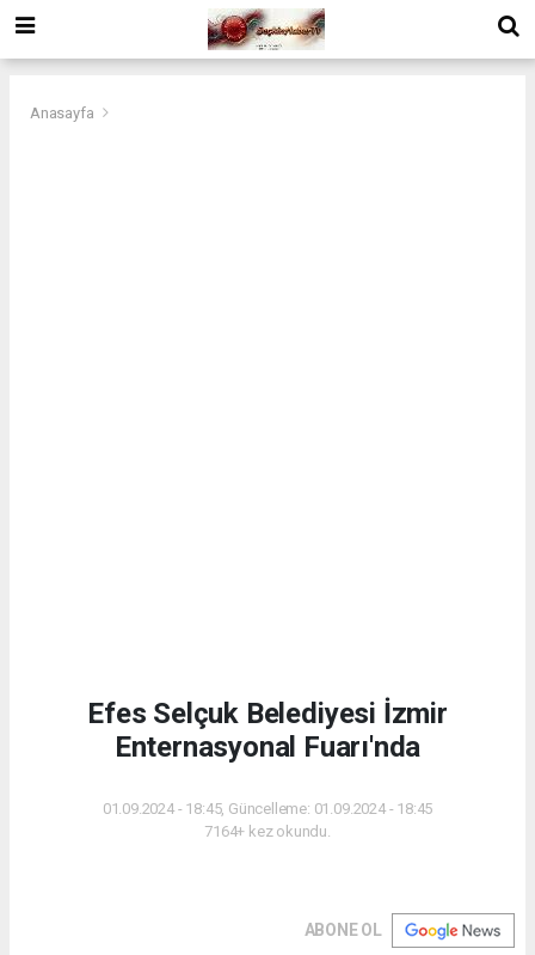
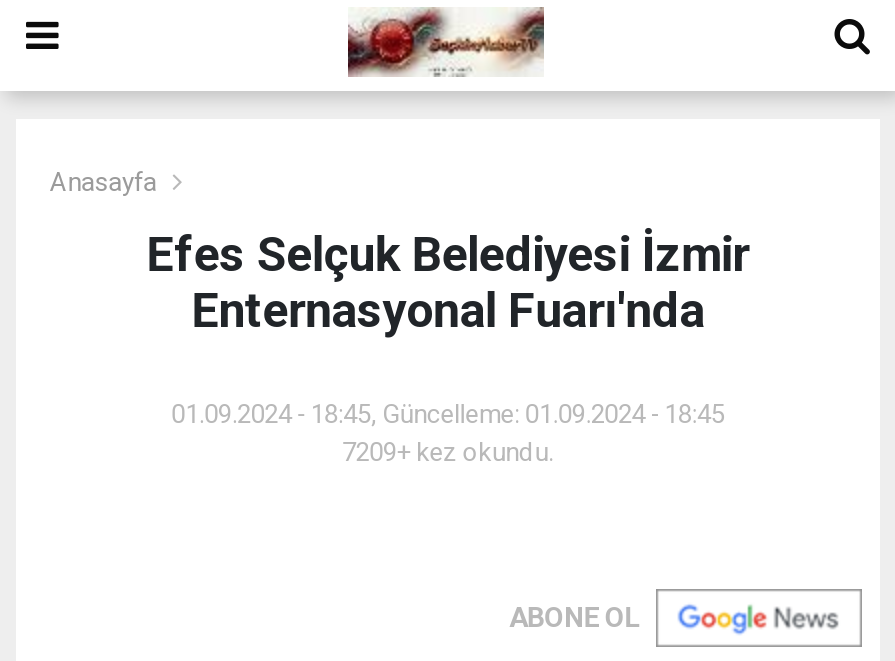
[204,822,331,840] 7164+ kez okundu. -> [342,437,554,467] 7209+ kez okundu.

